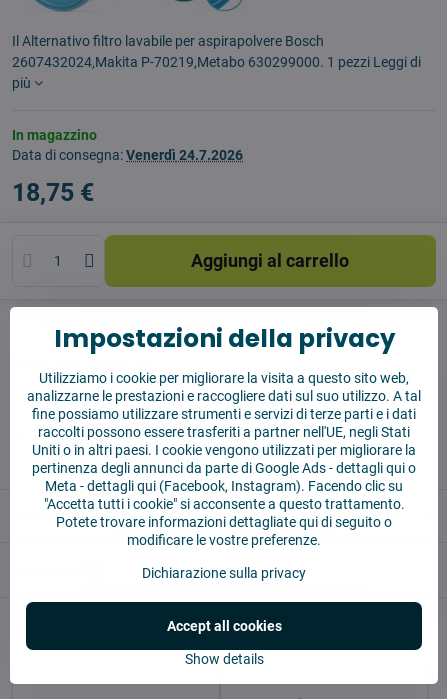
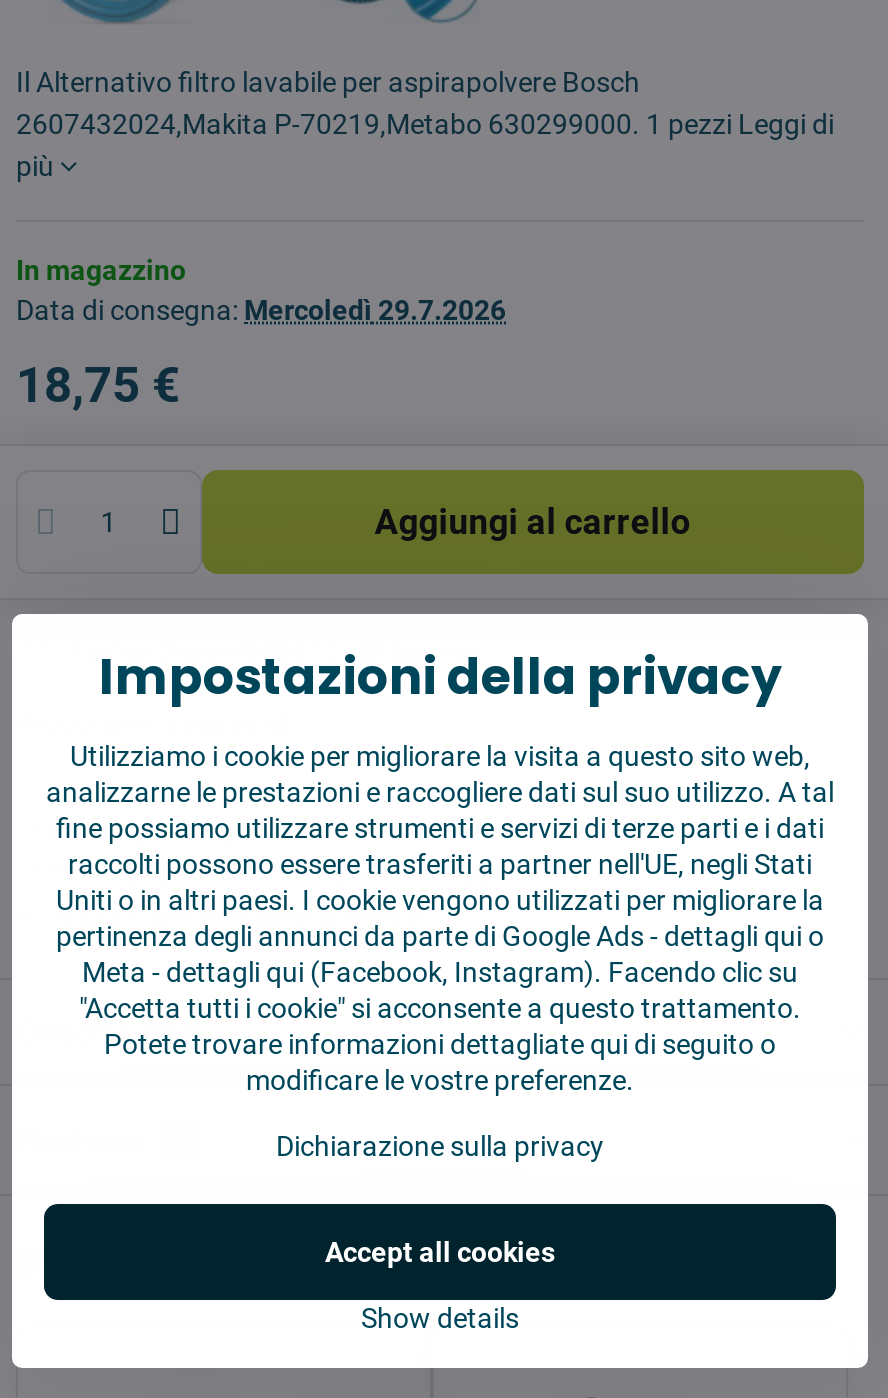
[12,147,243,163] Data di consegna: Venerdì 24.7.2026 -> [16,294,506,326] Data di consegna: Mercoledì 29.7.2026

